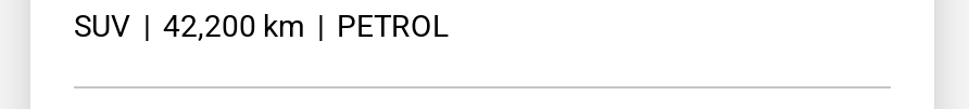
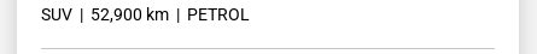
[74,9,450,43] SUV 42,200 km PETROL -> [41,5,250,24] SUV 52,900 km PETROL

